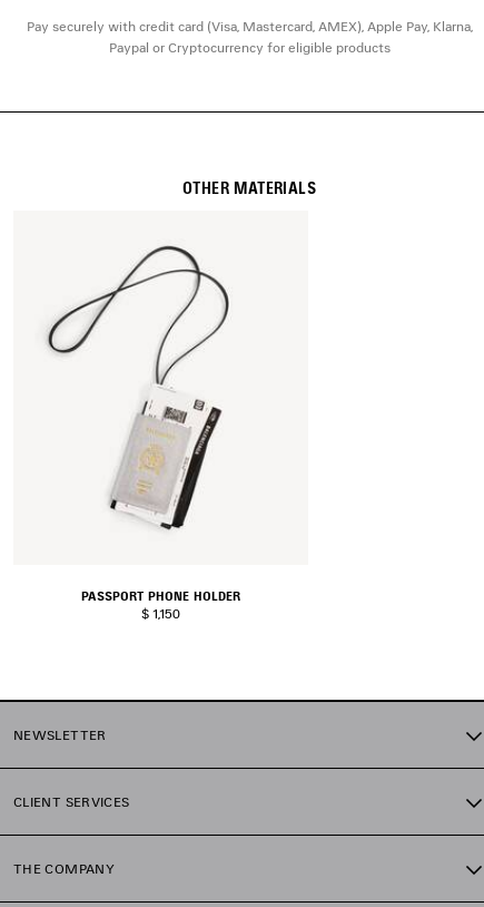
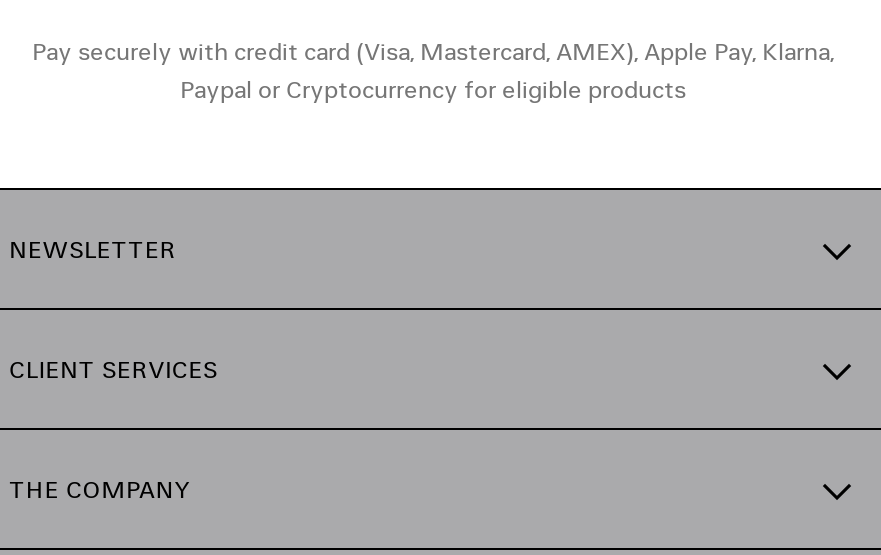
[182,178,316,197] OTHER MATERIALS -> none
[42,244,230,533] [image] -> none
[81,588,240,622] PASSPORT PHONE HOLDER | $ 1,150 -> none

